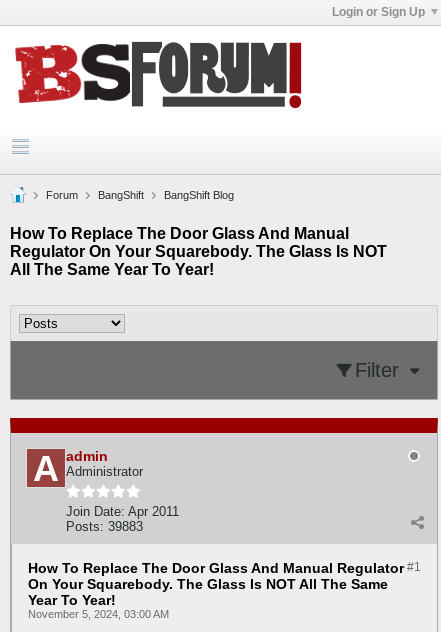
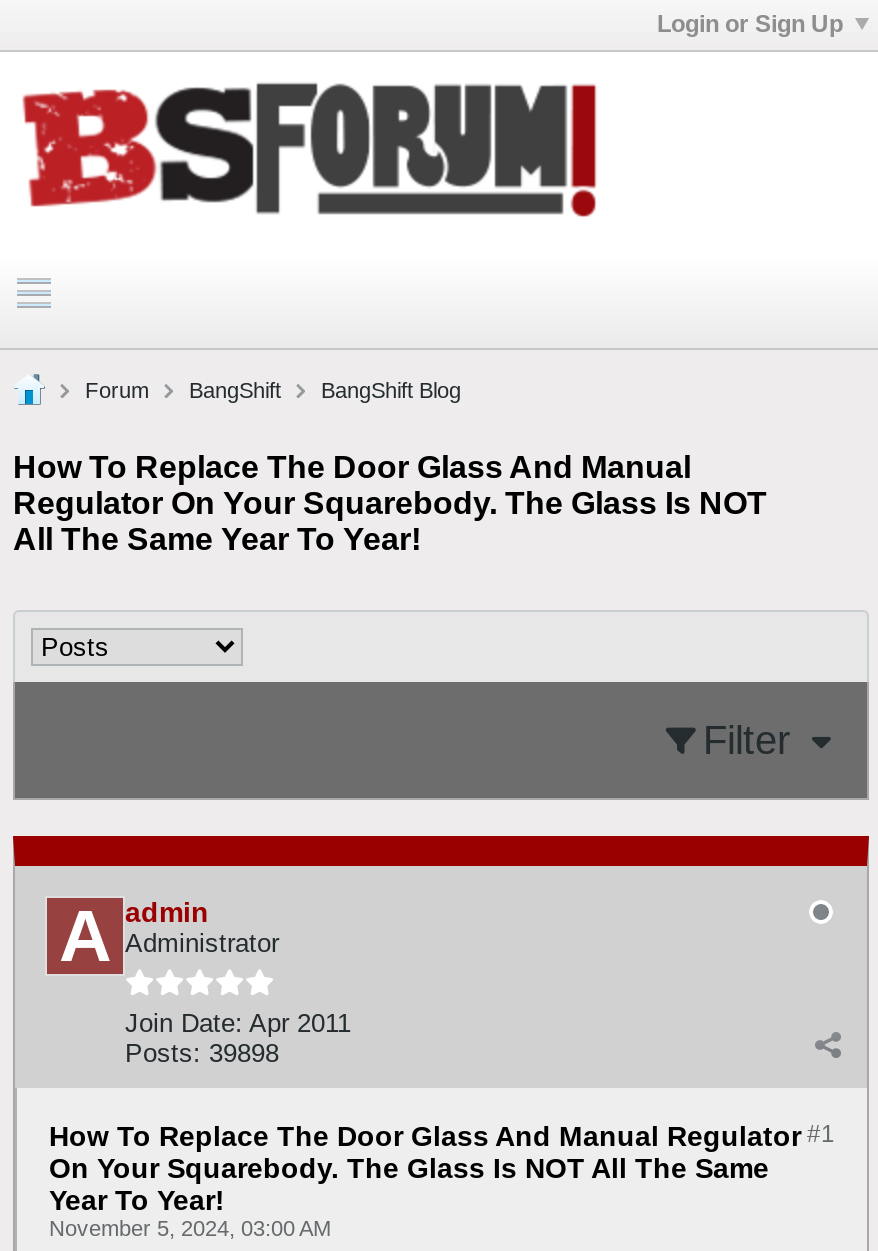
[66,519,143,534] Posts: 39883 -> [125,1038,279,1068] Posts: 39898

